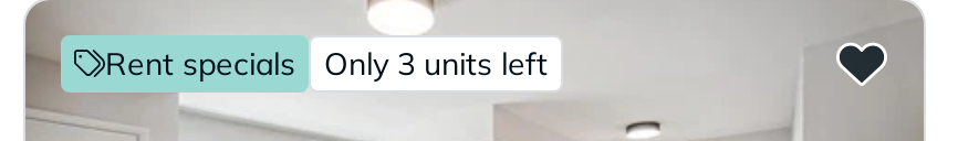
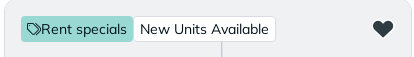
[324,44,548,84] Only 3 units left -> [140,20,269,38] New Units Available

